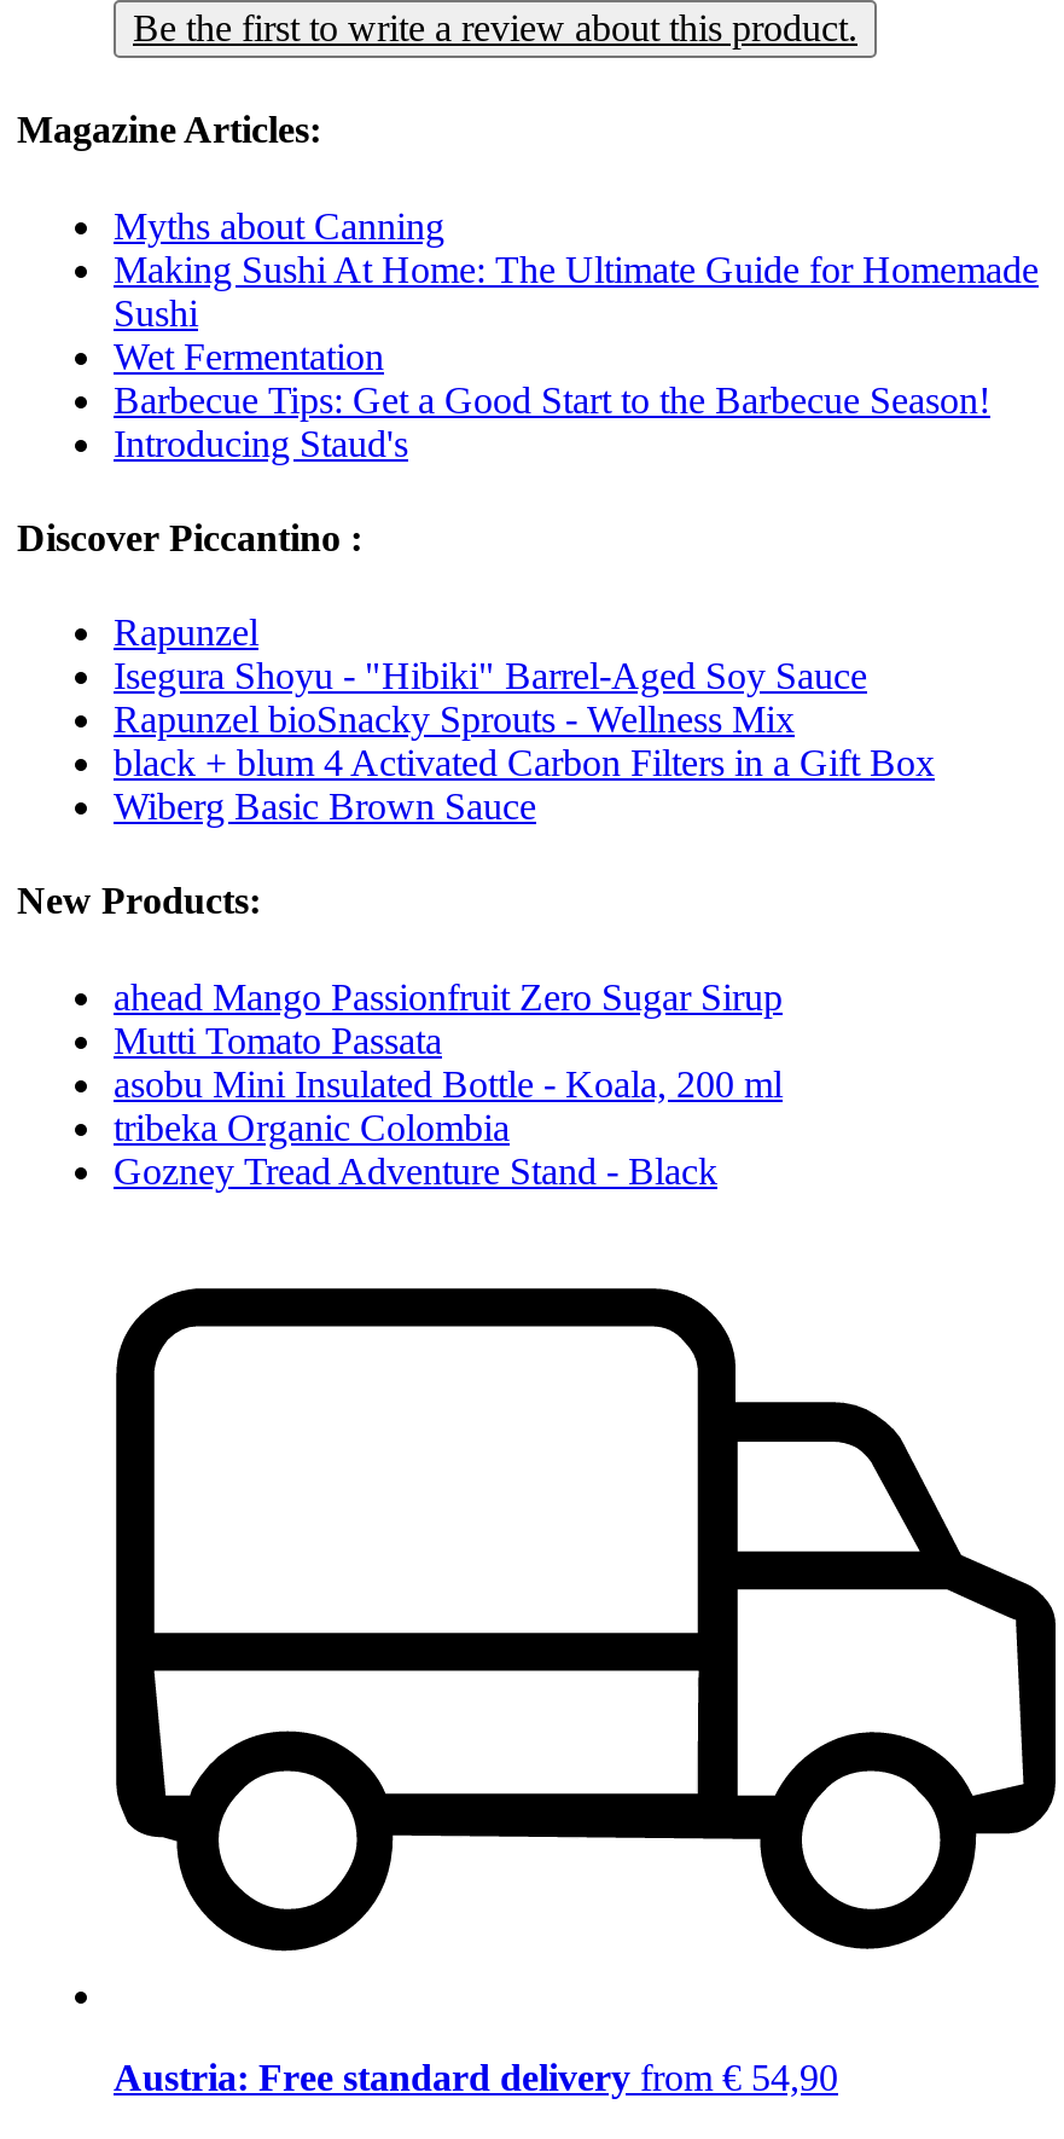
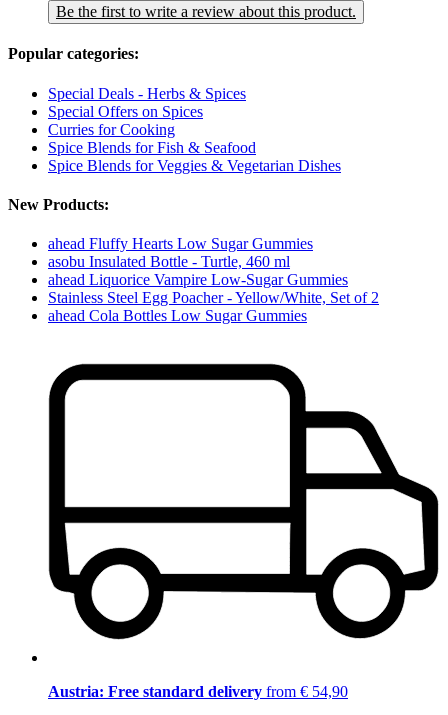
[17,110,1039,827] Magazine Articles: | Myths about Canning | Making Sushi At Home: The Ultimate Guide for Homemade | Sushi | Wet Fermentation | Barbecue Tips: Get a Good Start to the Barbecue Season! | Introducing Staud's | Discover Piccantino : | Rapunzel | Isegura Shoyu - "Hibiki" Barrel-Aged Soy Sauce | Rapunzel bioSnacky Sprouts - Wellness Mix | black + blum 4 Activated Carbon Filters in a Gift Box | Wiberg Basic Brown Sauce -> [8,45,341,174] Popular categories: | Special Deals - Herbs & Spices | Special Offers on Spices | Curries for Cooking | Spice Blends for Fish & Seafood | Spice Blends for Veggies & Vegetarian Dishes
[114,976,783,1191] ahead Mango Passionfruit Zero Sugar Sirup | Mutti Tomato Passata | asobu Mini Insulated Bottle - Koala, 200 ml | tribeka Organic Colombia | Gozney Tread Adventure Stand - Black -> [48,235,379,324] ahead Fluffy Hearts Low Sugar Gummies | asobu Insulated Bottle - Turtle, 460 ml | ahead Liquorice Vampire Low-Sugar Gummies | Stainless Steel Egg Poacher - Yellow/White, Set of 2 | ahead Cola Bottles Low Sugar Gummies

